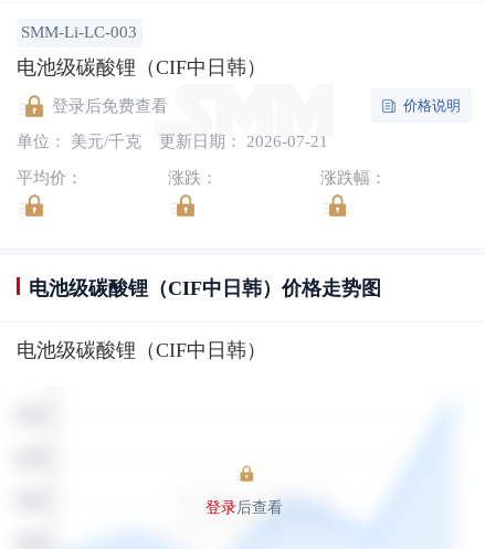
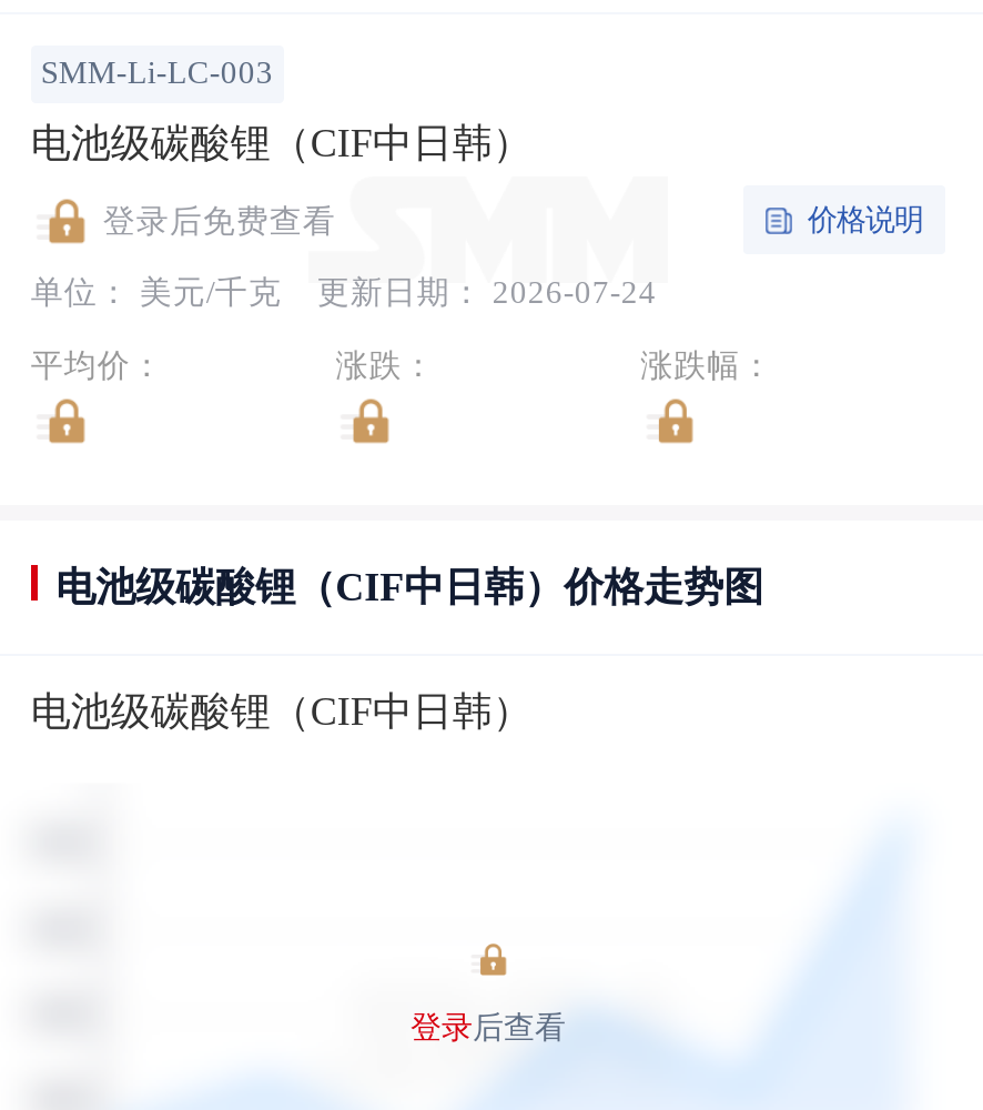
[16,132,328,150] 单位： 美元/千克 更新日期： 2026-07-21 -> [31,273,657,309] 单位： 美元/千克 更新日期： 2026-07-24

